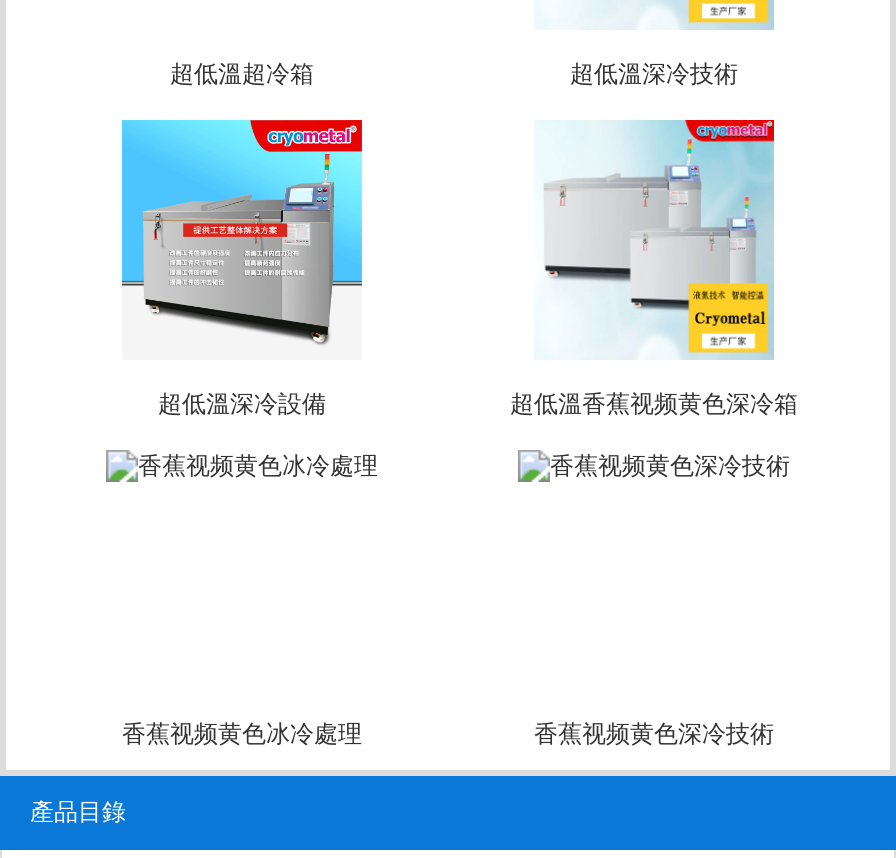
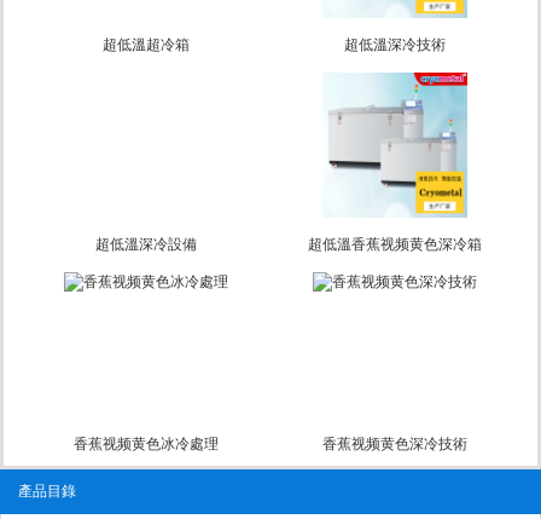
[120,118,364,346] [image] -> none

